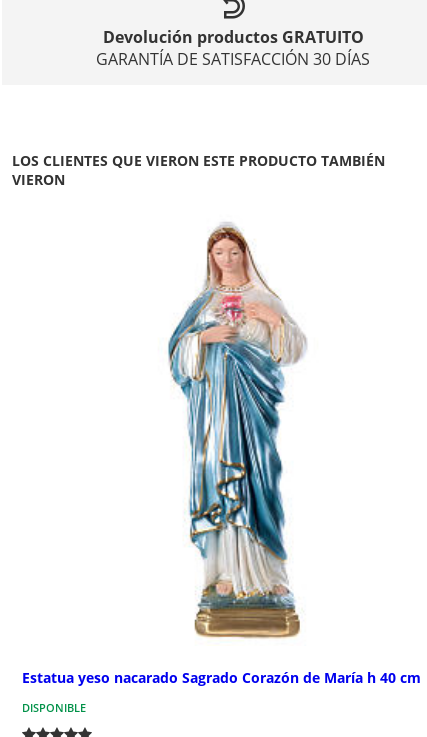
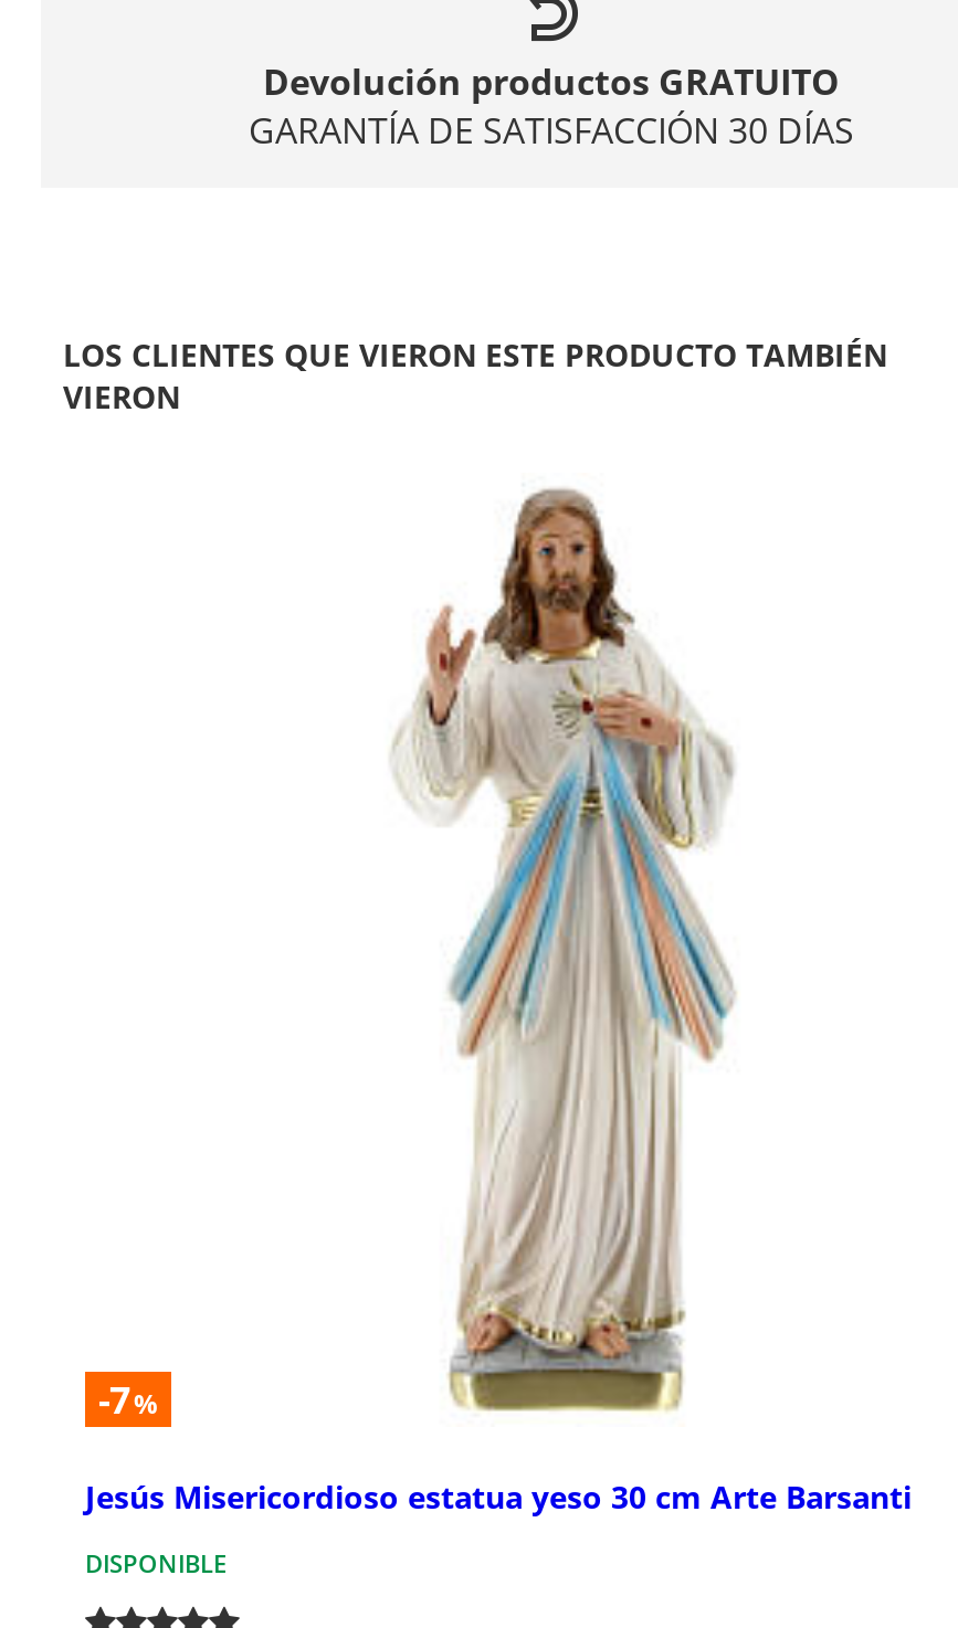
[22,221,421,686] [image] | Estatua yeso nacarado Sagrado Corazón de María h 40 cm -> [85,486,912,1516] [image] | -7% | Jesús Misericordioso estatua yeso 30 cm Arte Barsanti

